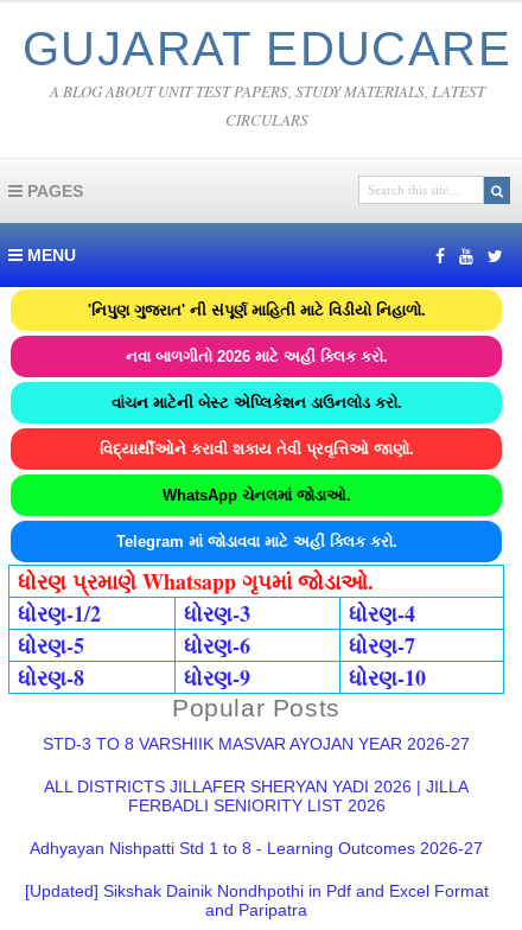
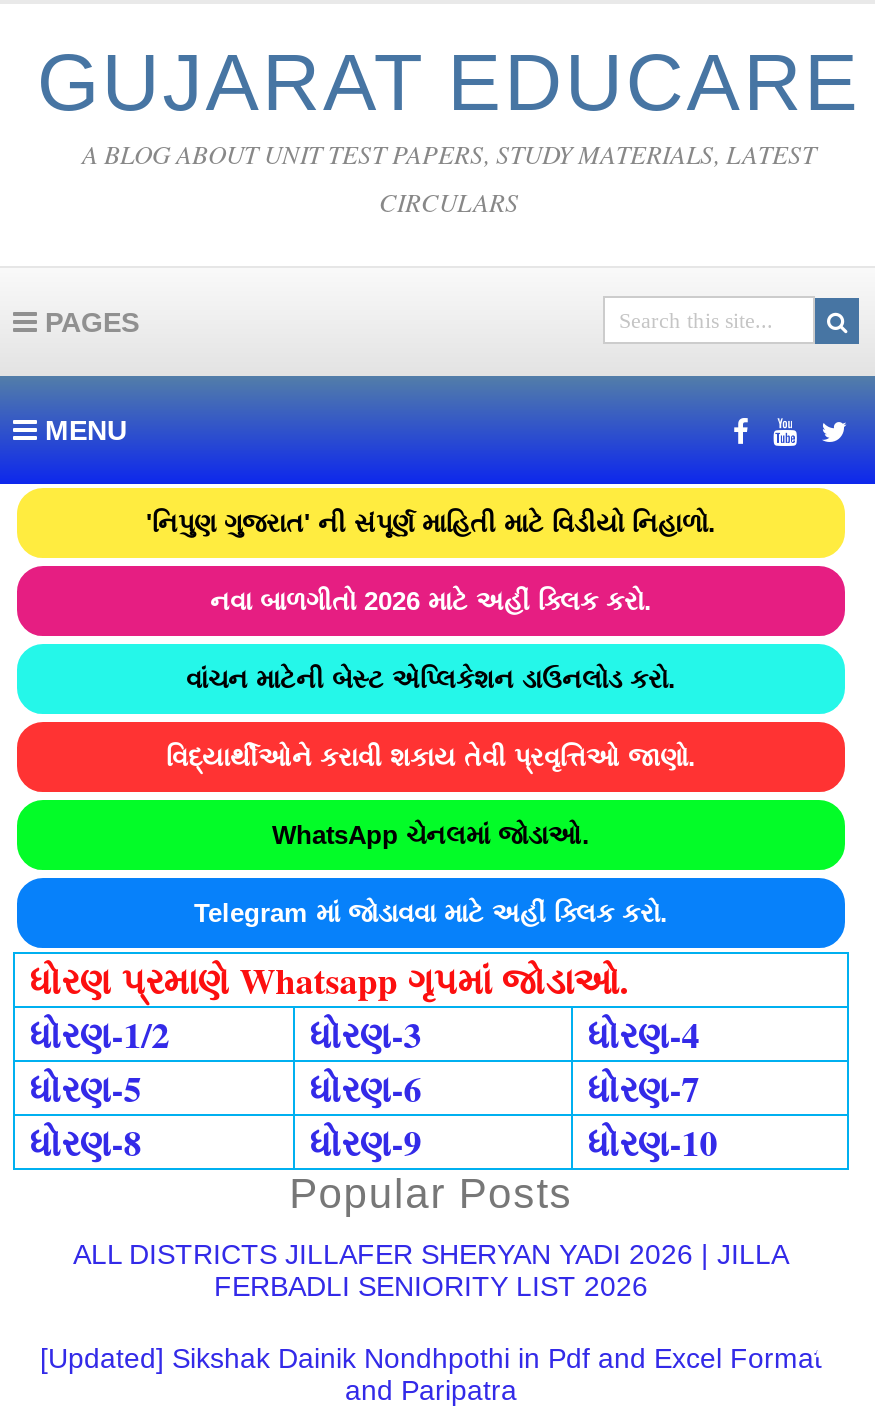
[43,734,470,753] STD-3 TO 8 VARSHIIK MASVAR AYOJAN YEAR 2026-27 -> none
[30,839,483,858] Adhyayan Nishpatti Std 1 to 8 - Learning Outcomes 2026-27 -> none

